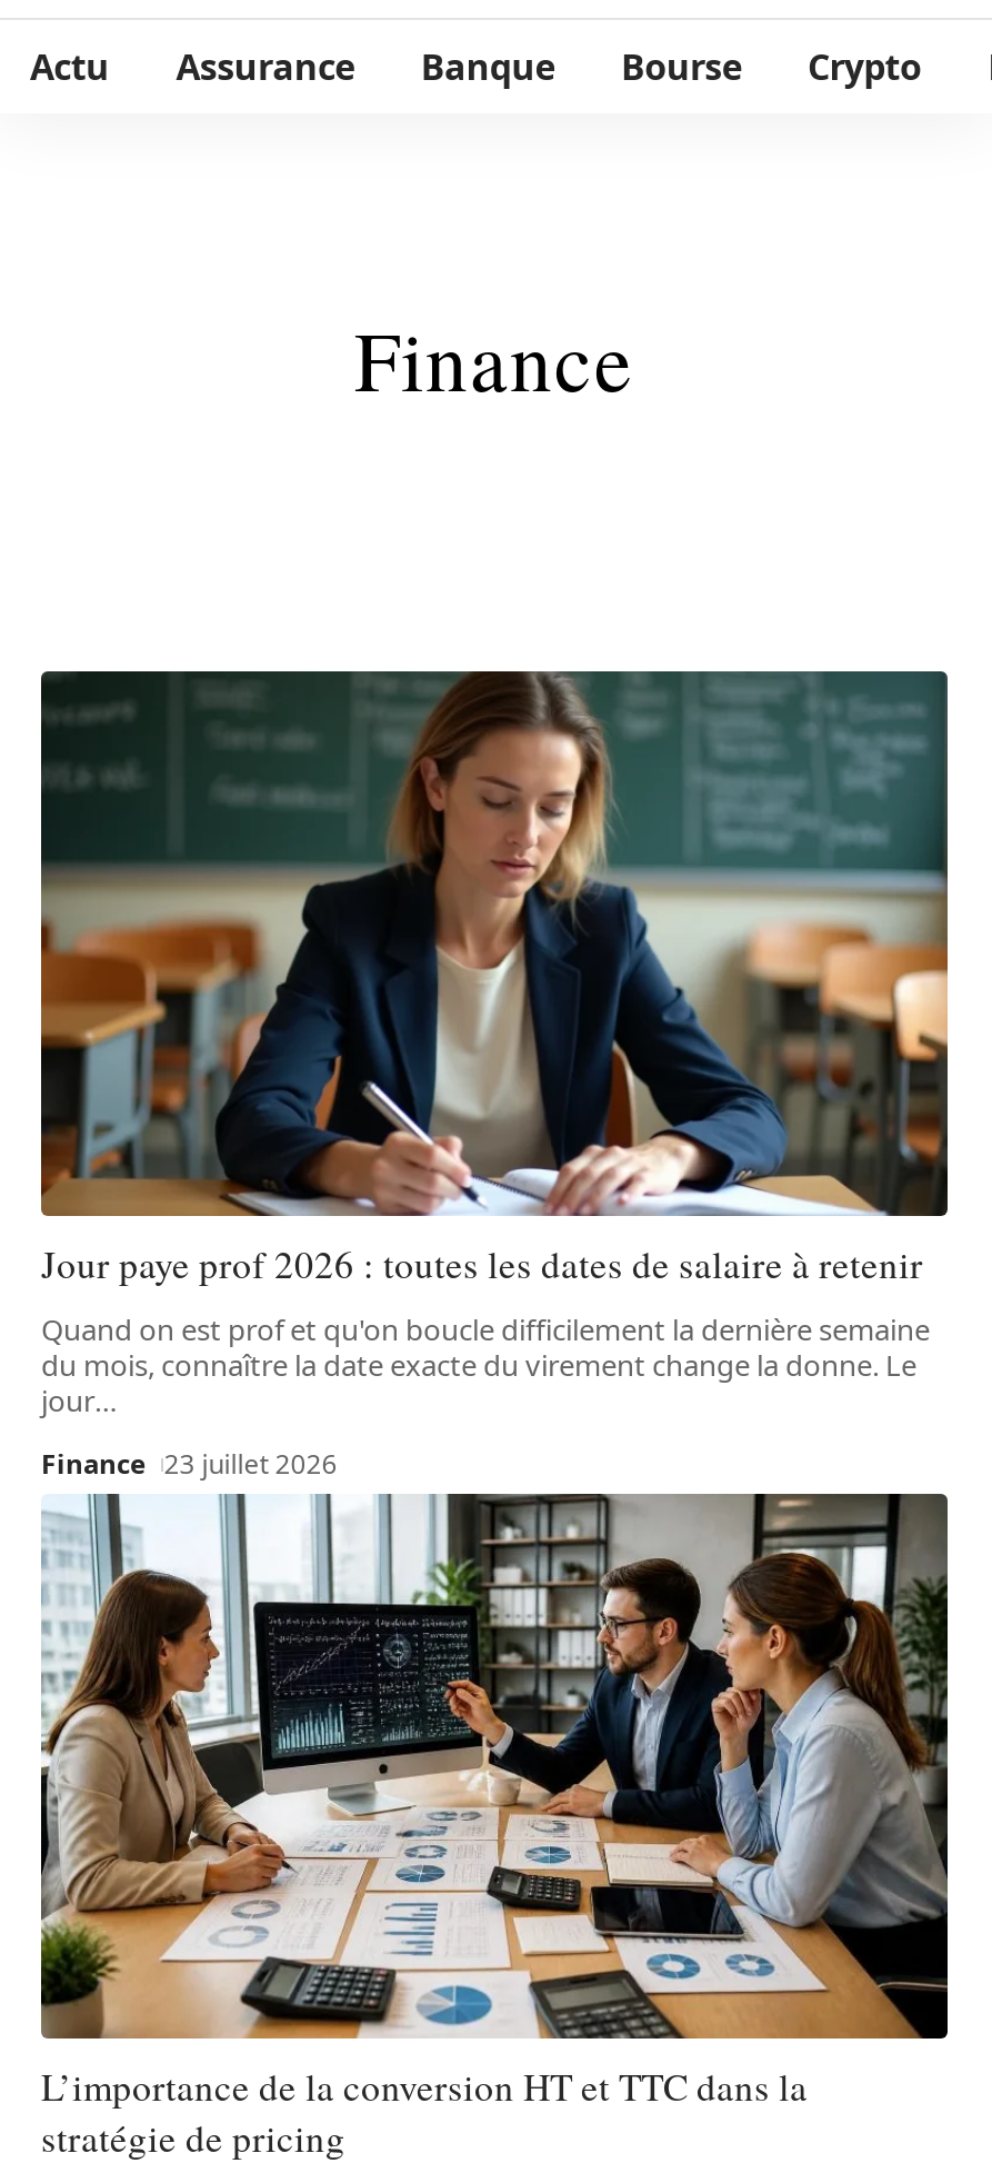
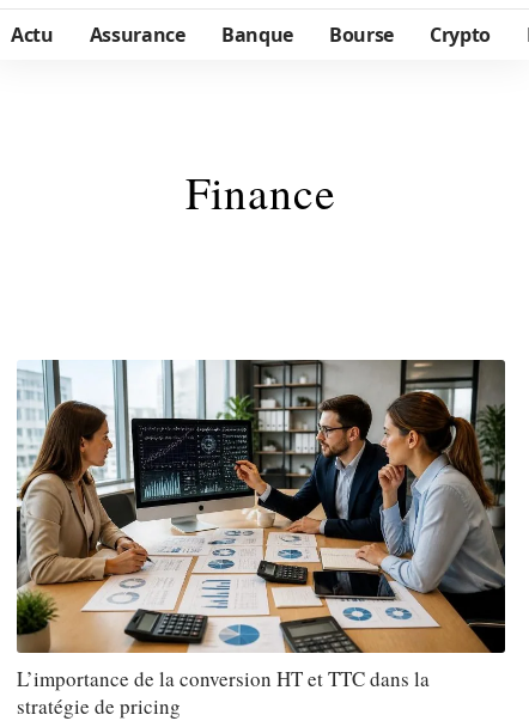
[39,669,950,1482] [image] | Jour paye prof 2026 : toutes les dates de salaire à retenir | Quand on est prof et qu'on boucle difficilement la dernière semaine | du mois, connaître la date exacte du virement change la donne. Le | jour… | Finance 23 juillet 2026 -> none

